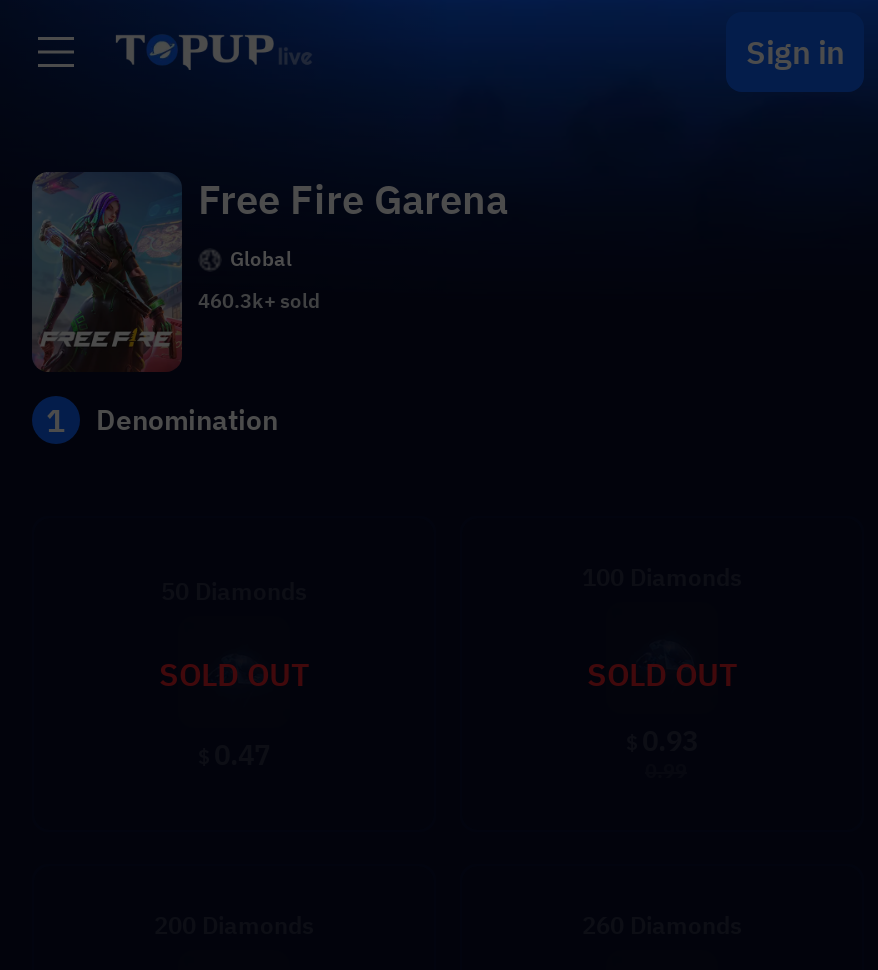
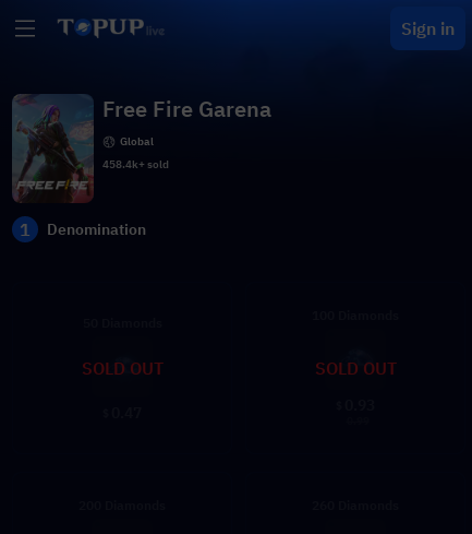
[198,288,320,314] 460.3k+ sold -> [102,157,169,171] 458.4k+ sold

